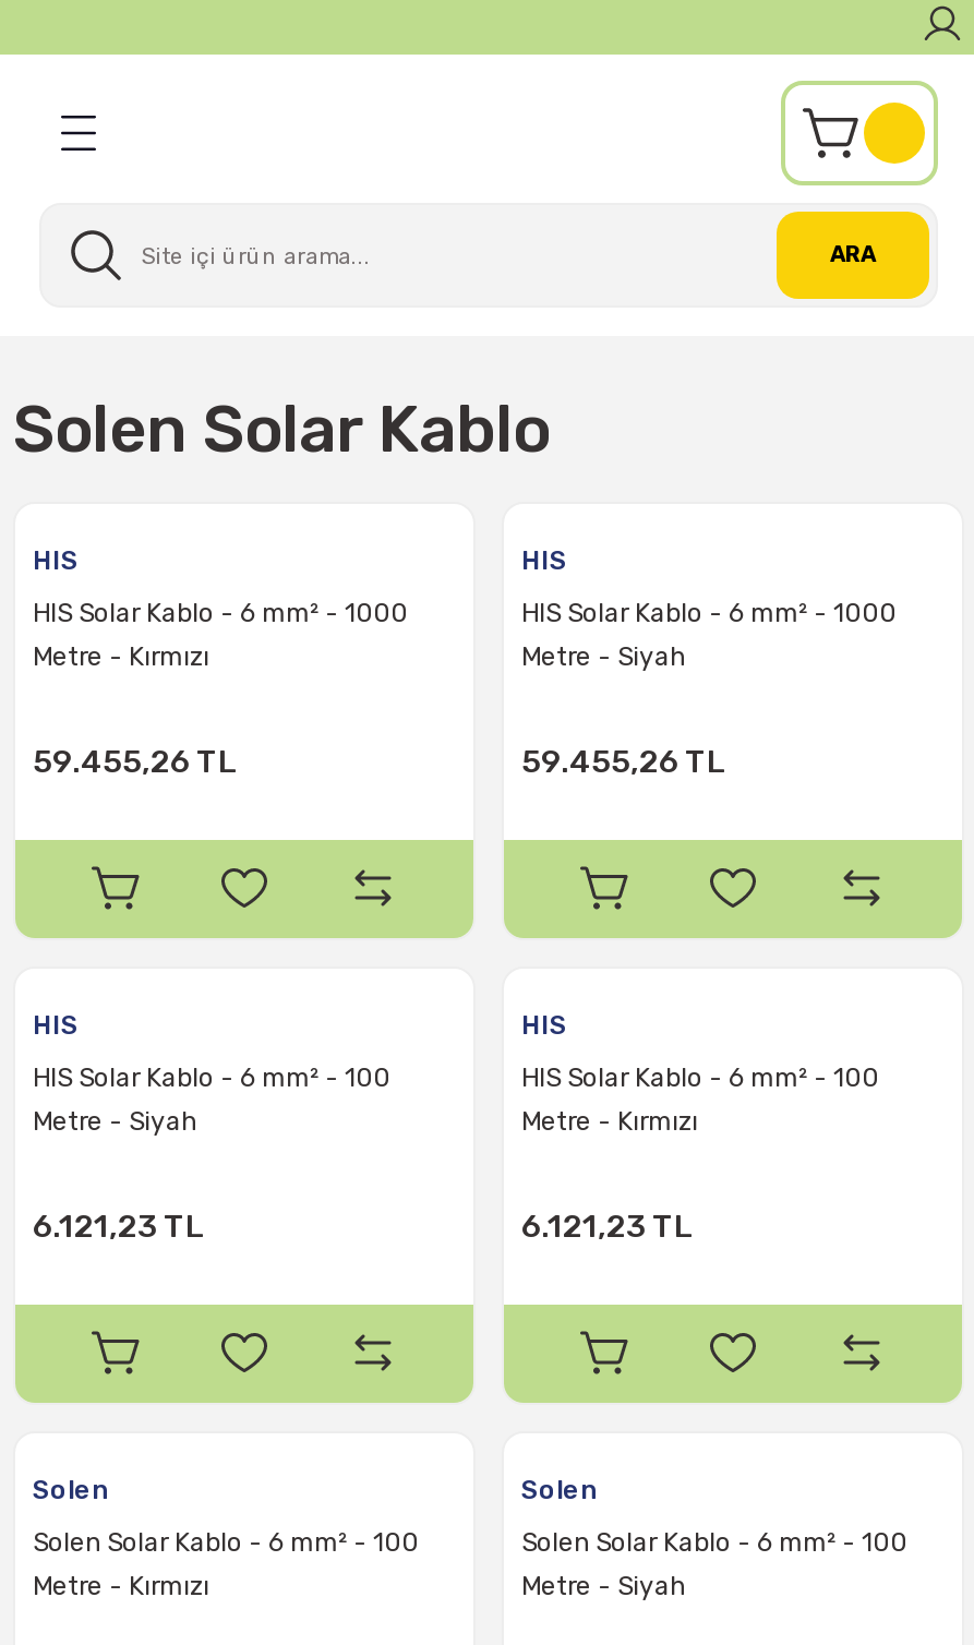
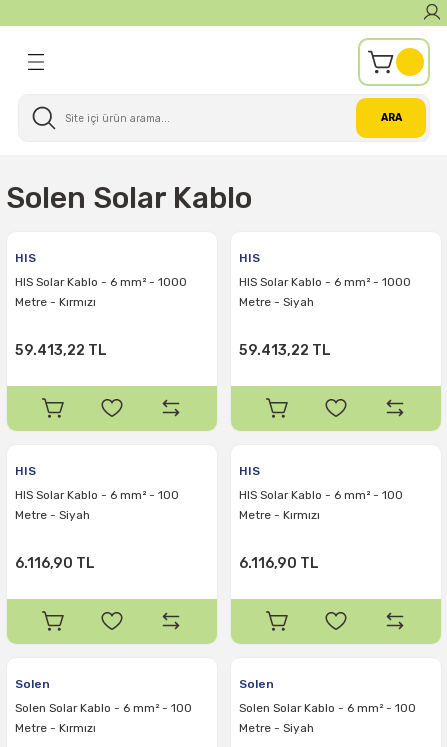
[33,744,238,781] 59.455,26 TL -> [15,342,107,359] 59.413,22 TL
[521,744,726,781] 59.455,26 TL -> [239,342,331,359] 59.413,22 TL
[33,1209,205,1246] 6.121,23 TL -> [15,555,95,572] 6.116,90 TL
[521,1209,694,1246] 6.121,23 TL -> [239,555,319,572] 6.116,90 TL

